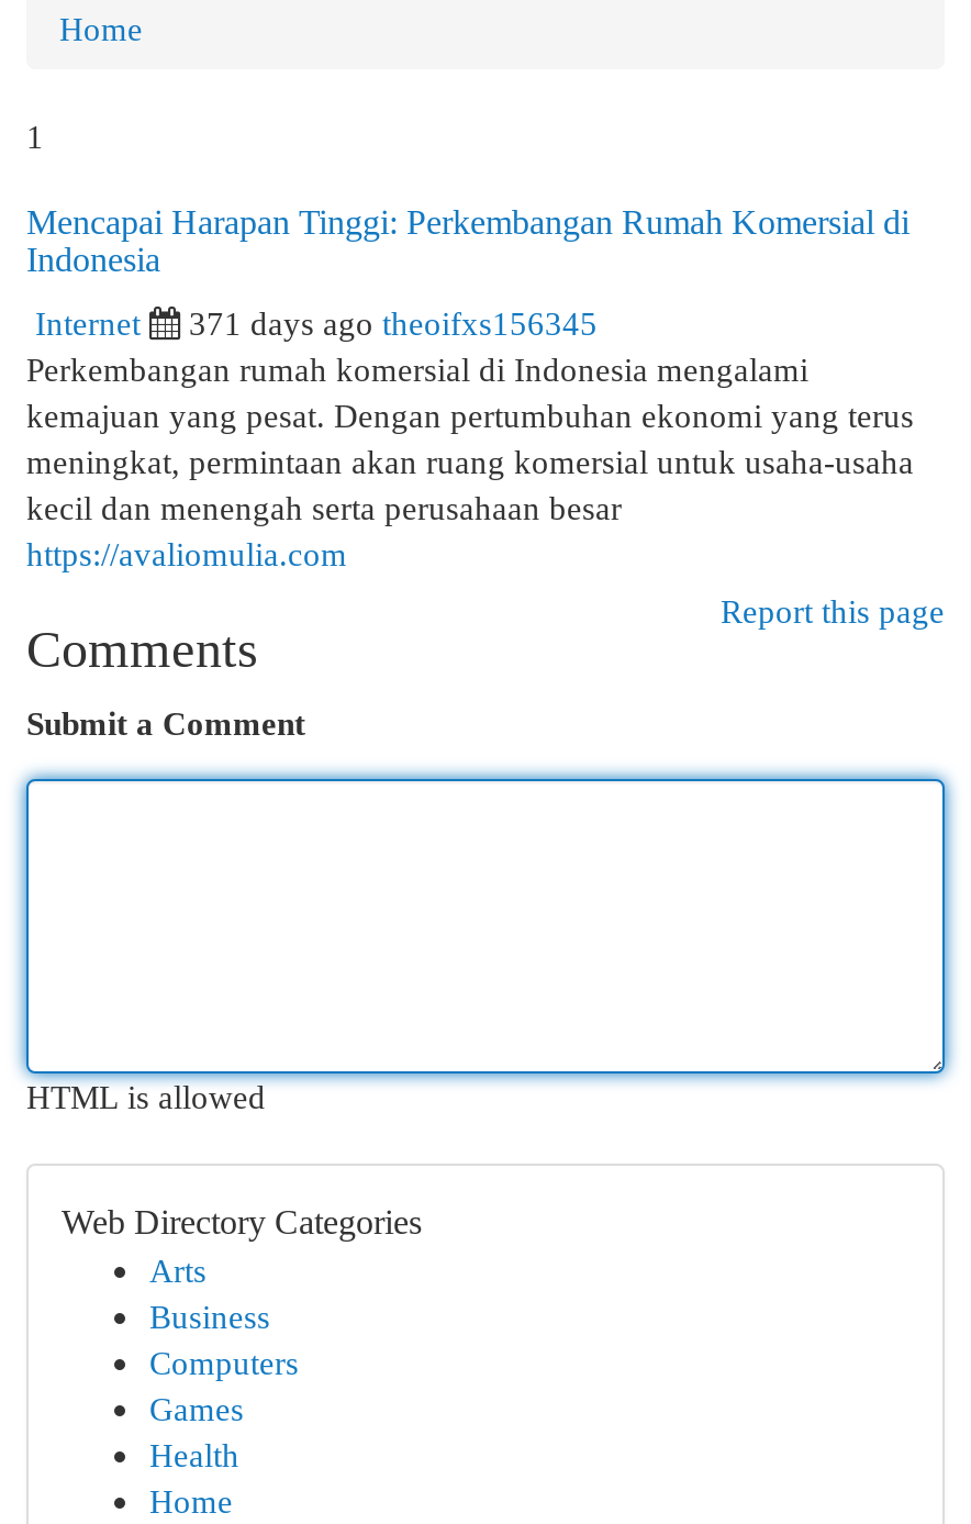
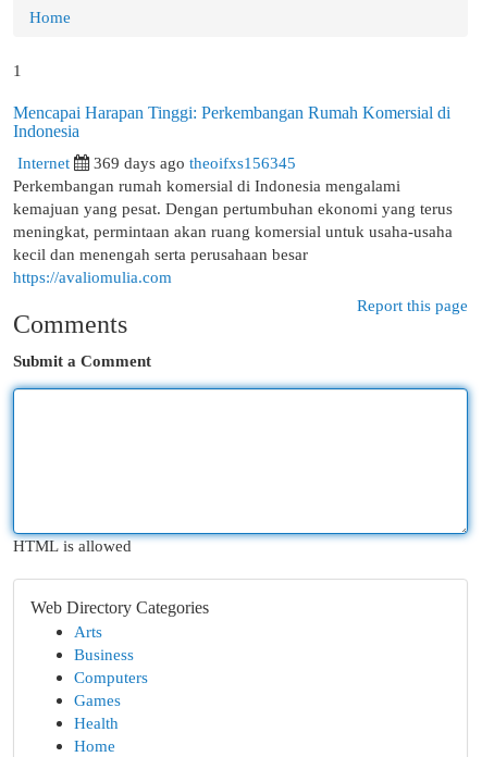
[189,304,598,342] 371 days ago theoifxs156345 -> [94,153,296,172] 369 days ago theoifxs156345

